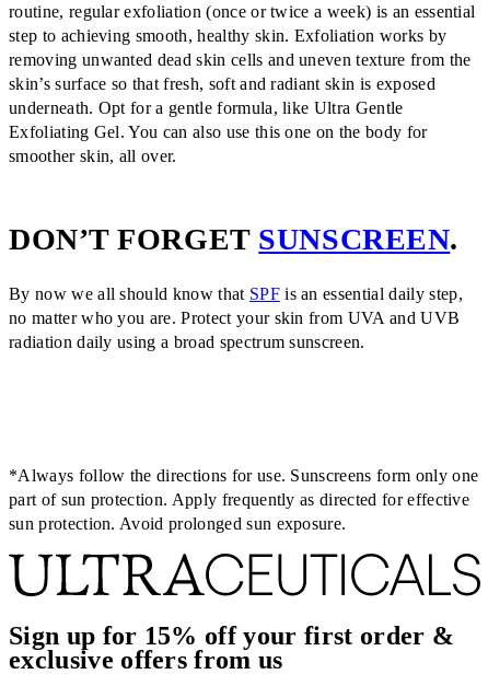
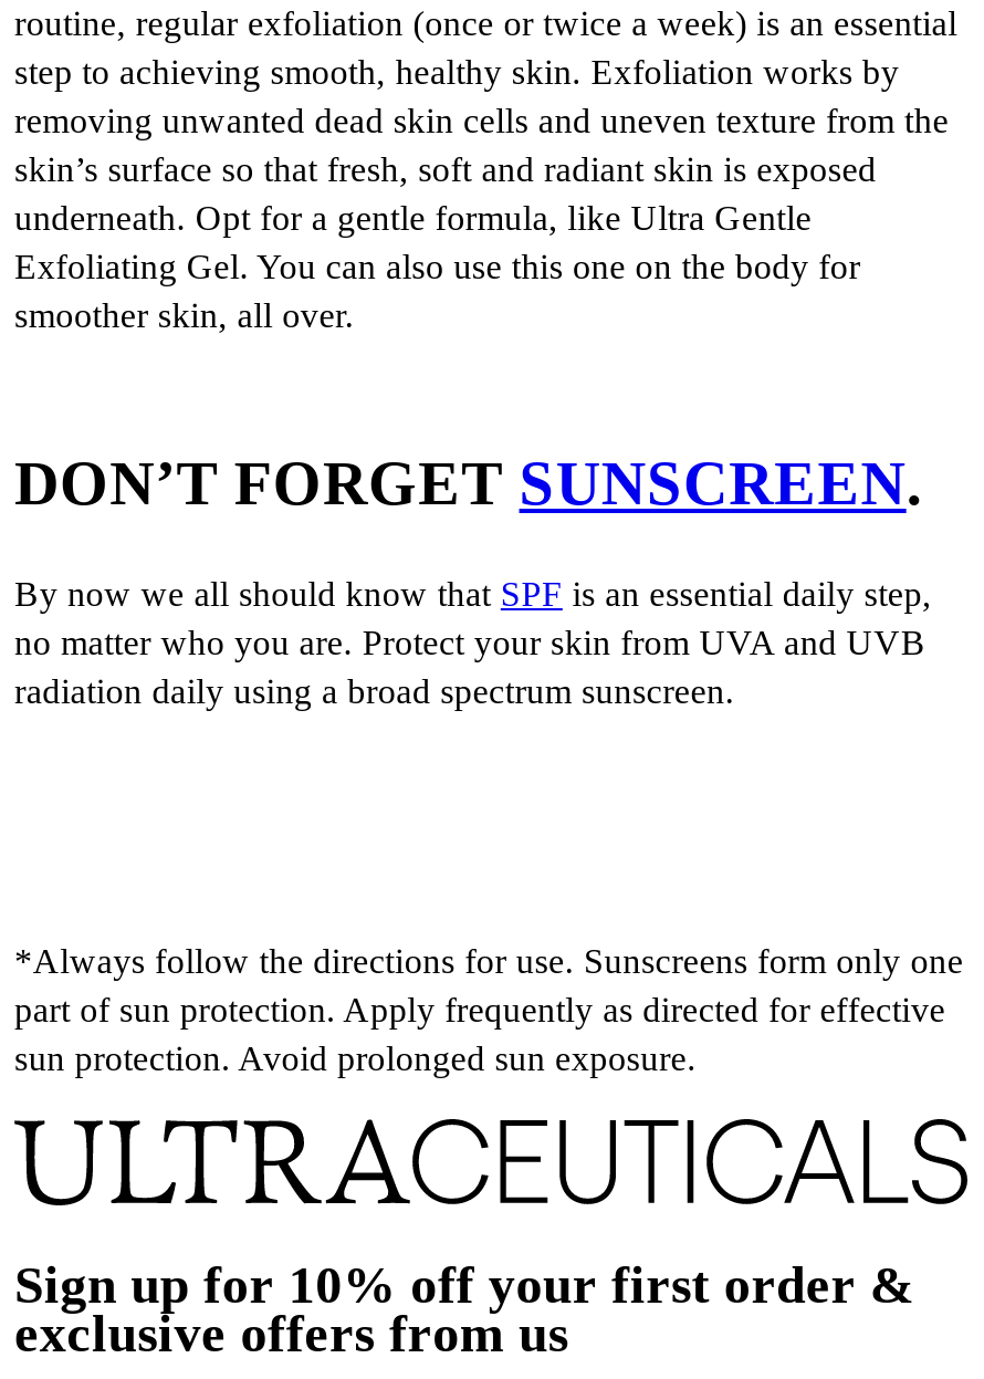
[9,622,454,650] Sign up for 15% off your first order & -> [14,1257,915,1315] Sign up for 10% off your first order &

